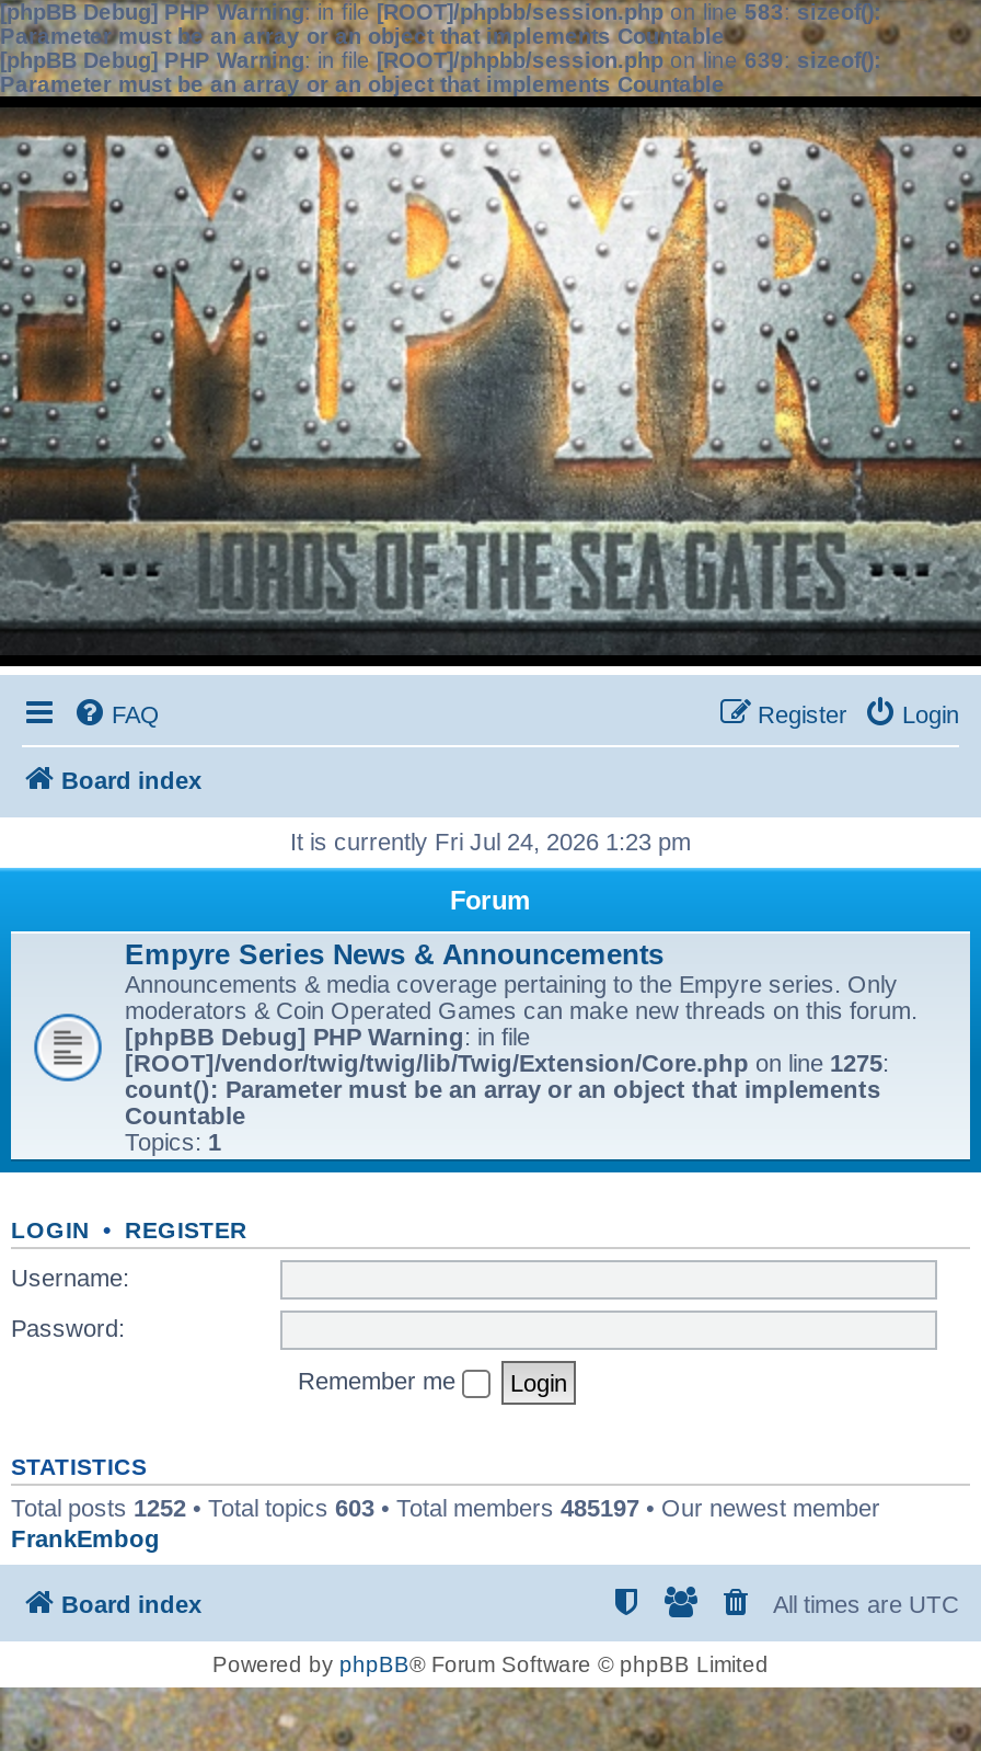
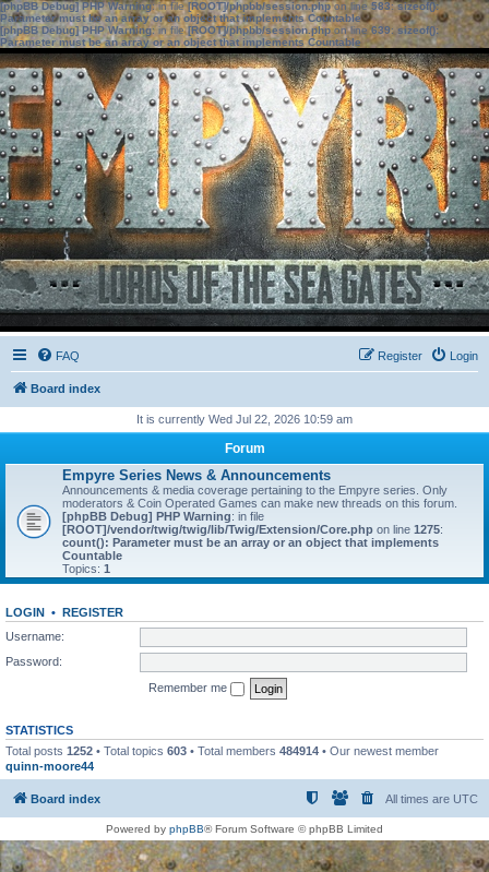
[290,828,691,855] It is currently Fri Jul 24, 2026 1:23 pm -> [136,413,353,426] It is currently Wed Jul 22, 2026 10:59 am
[11,1493,880,1550] Total posts 1252 • Total topics 603 • Total members 485197 • Our newest member | FrankEmbog -> [5,744,439,772] Total posts 1252 • Total topics 603 • Total members 484914 • Our newest member | quinn-moore44

